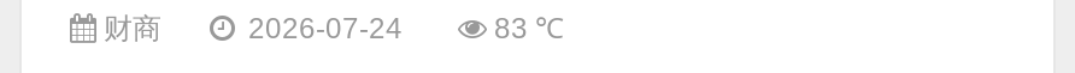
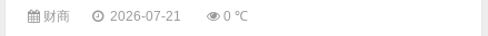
[248,13,564,46] 2026-07-24 | 83 ℃ -> [110,9,248,24] 2026-07-21 | 0 ℃

